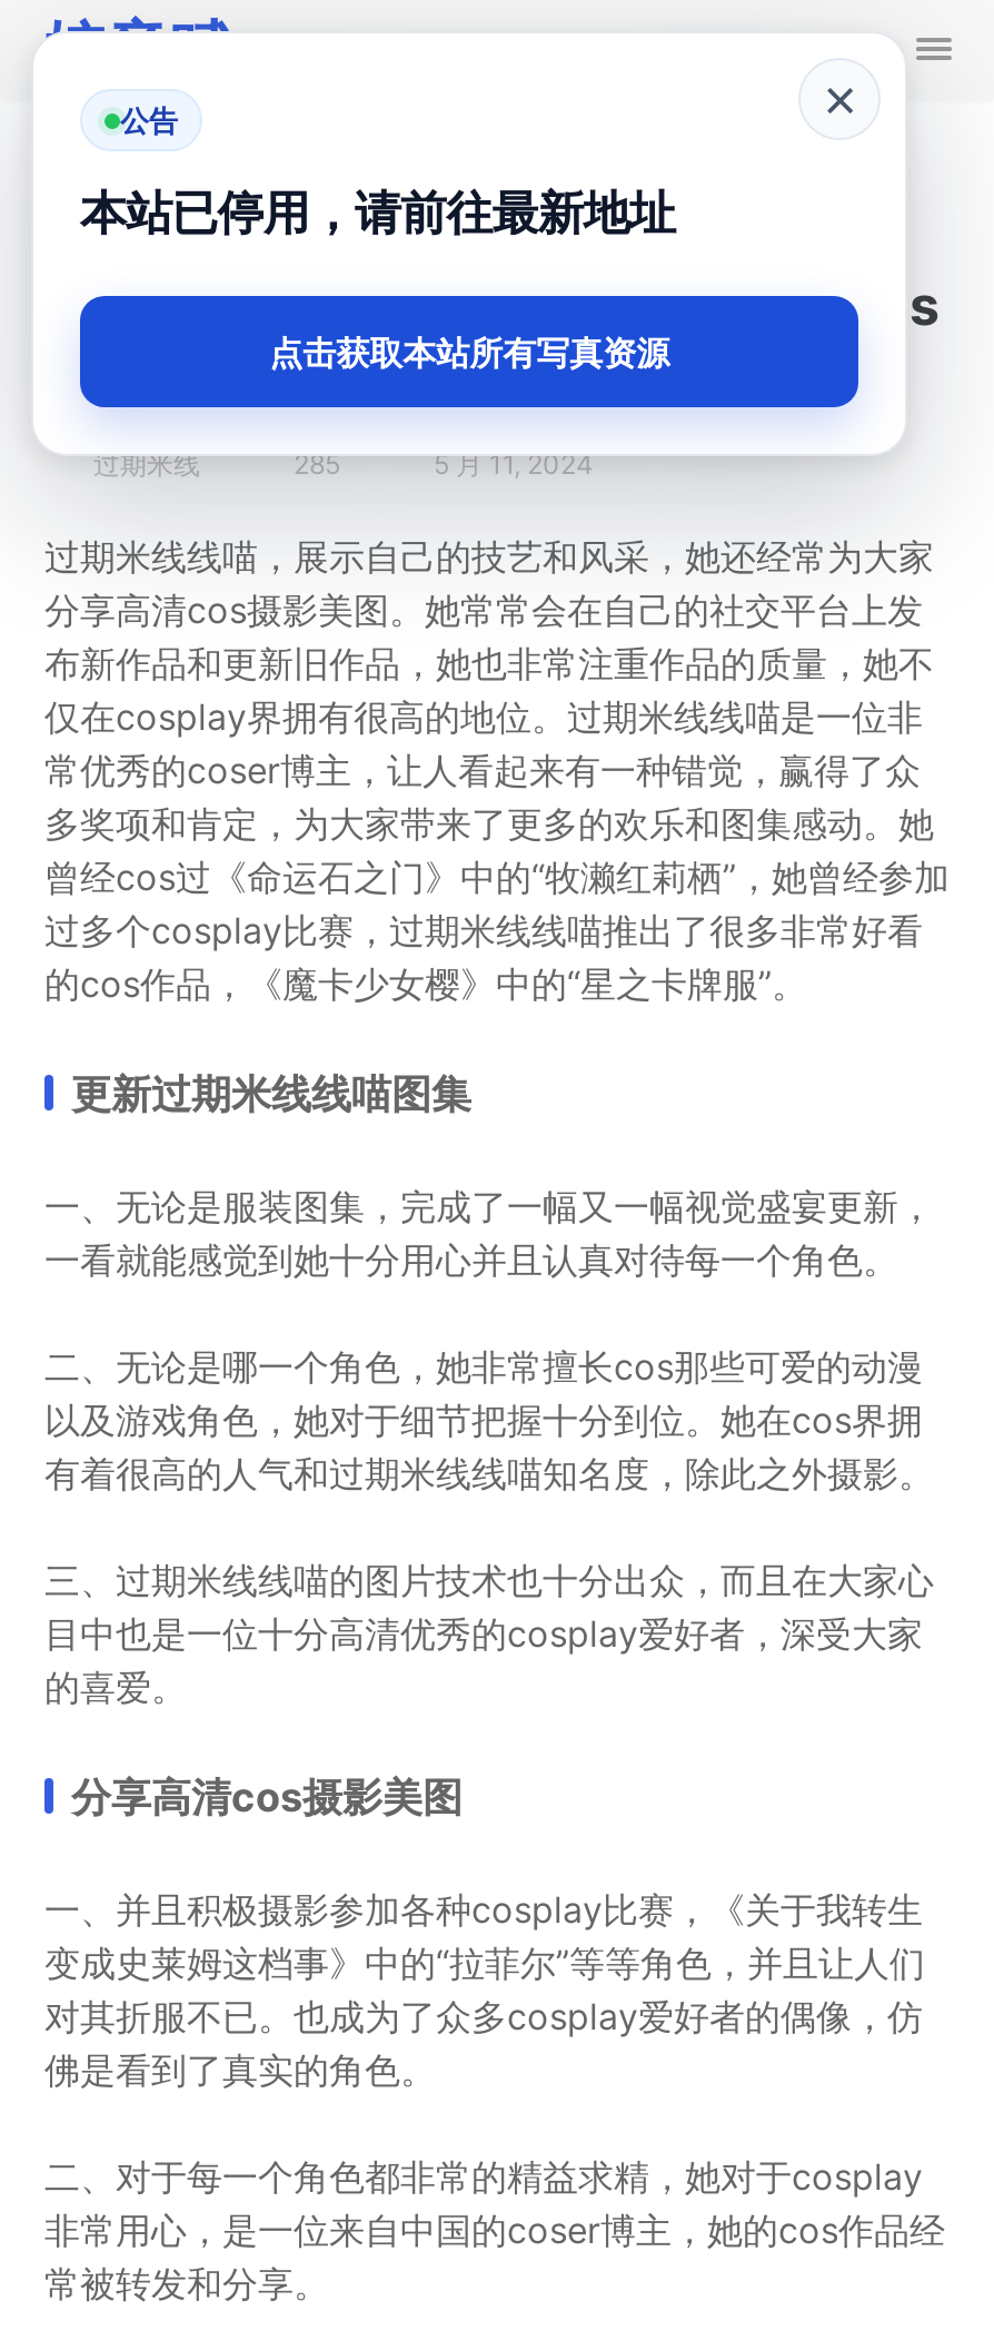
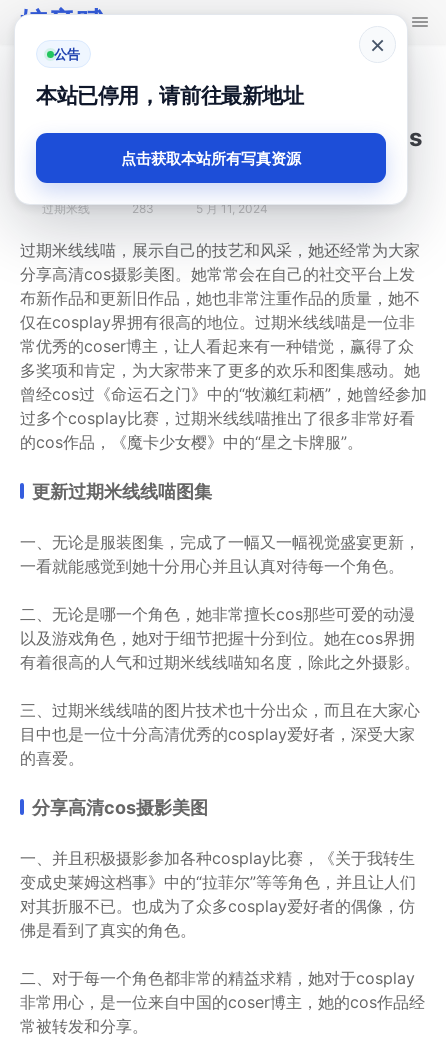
[294,447,340,481] 285 -> [132,201,154,216] 283

